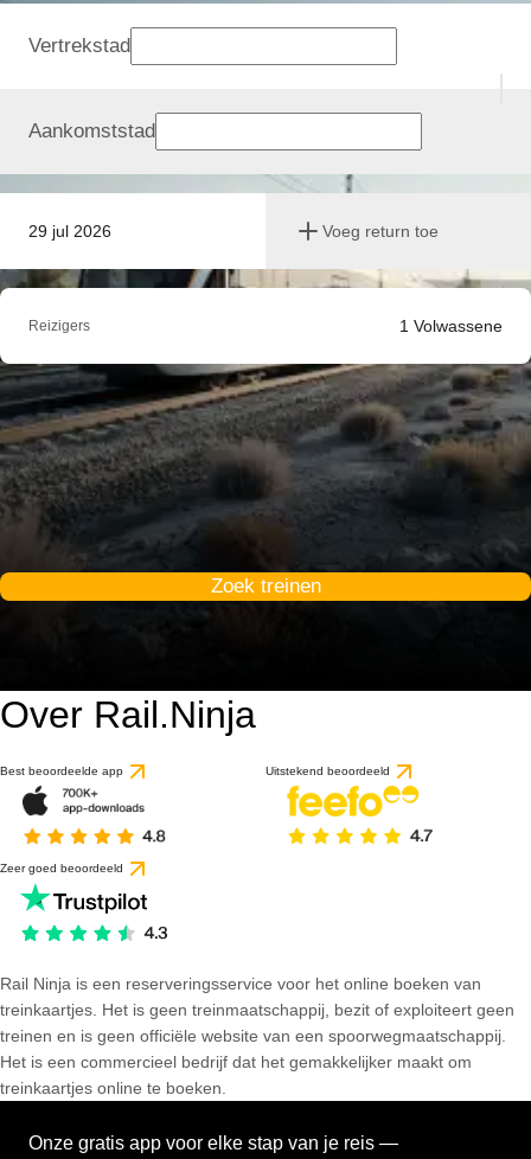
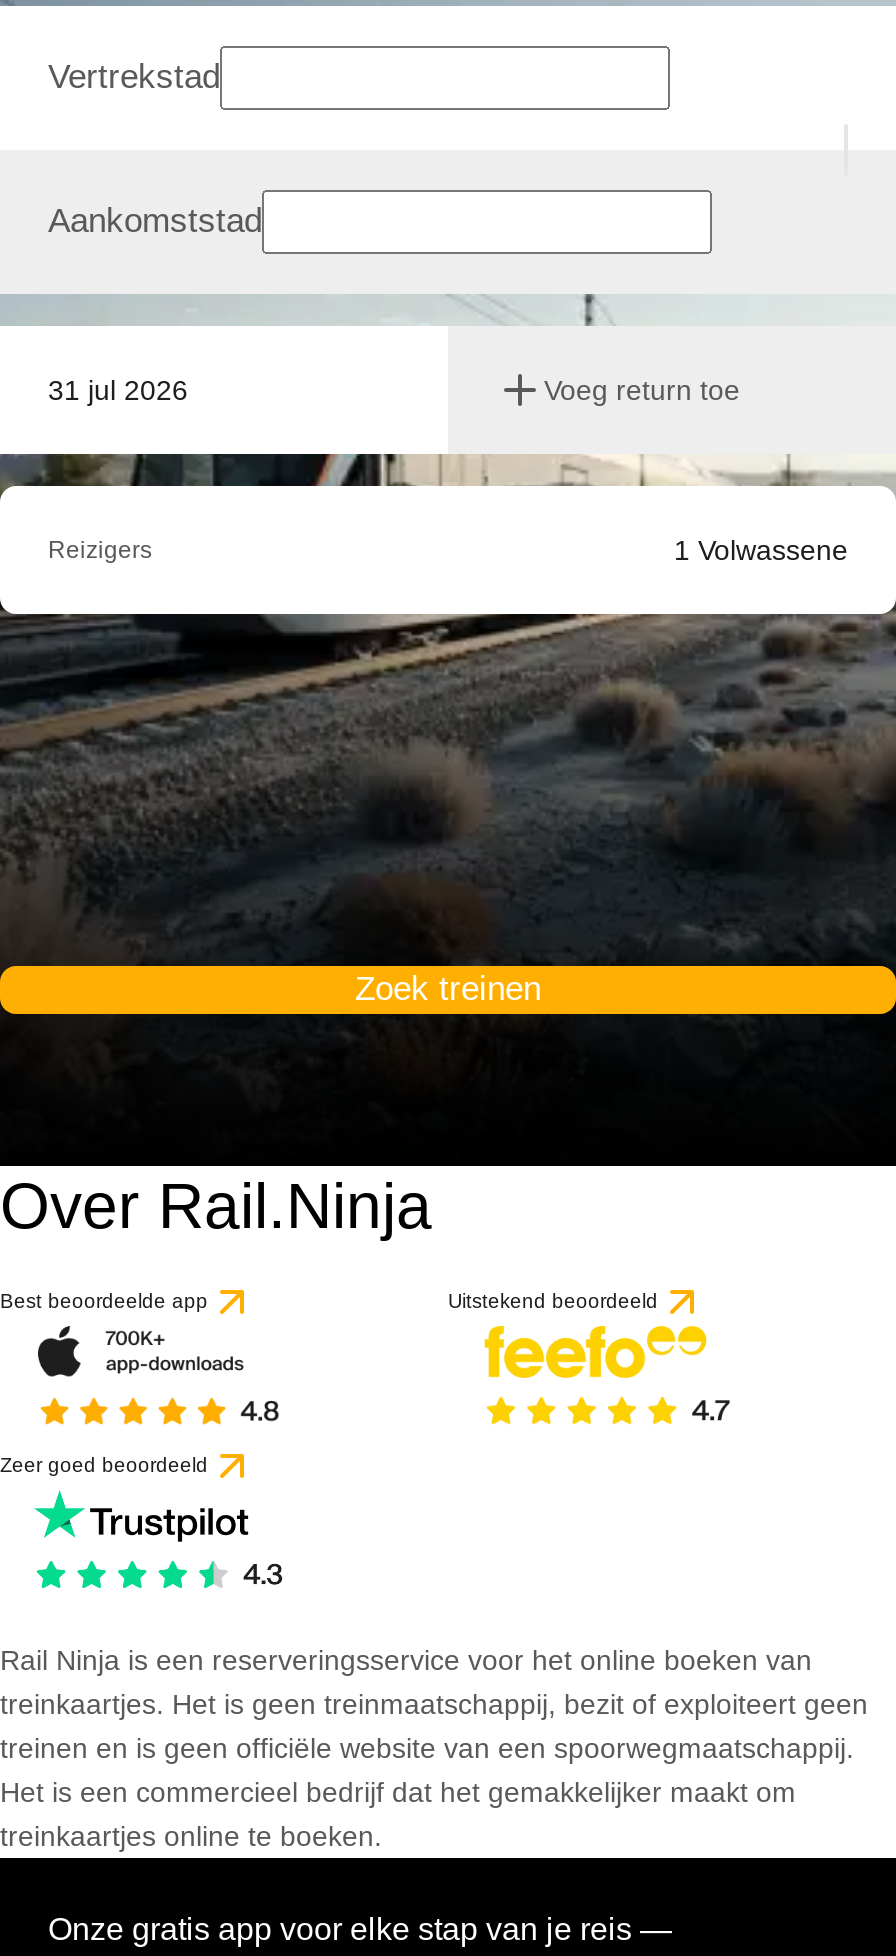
[28,222,111,241] 29 jul 2026 -> [48,374,188,406] 31 jul 2026

